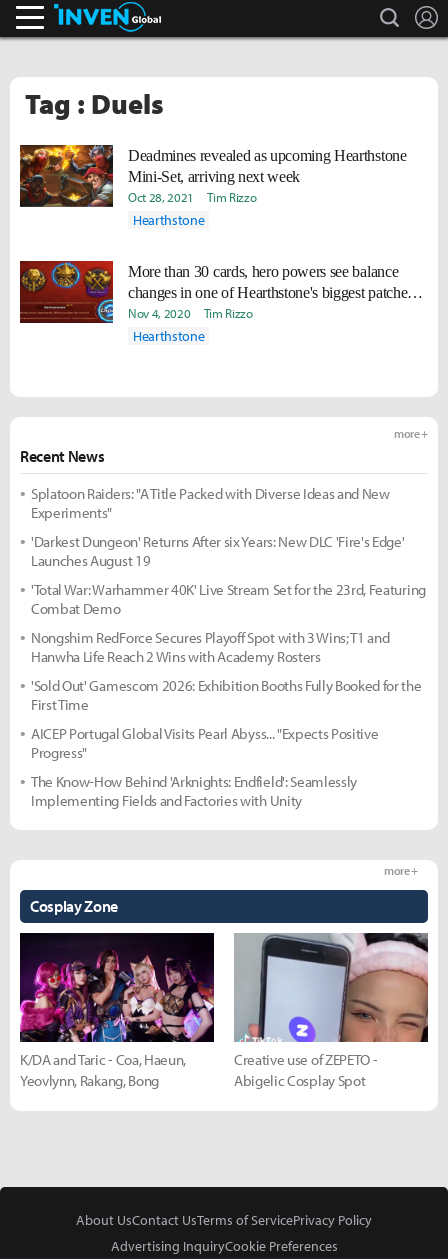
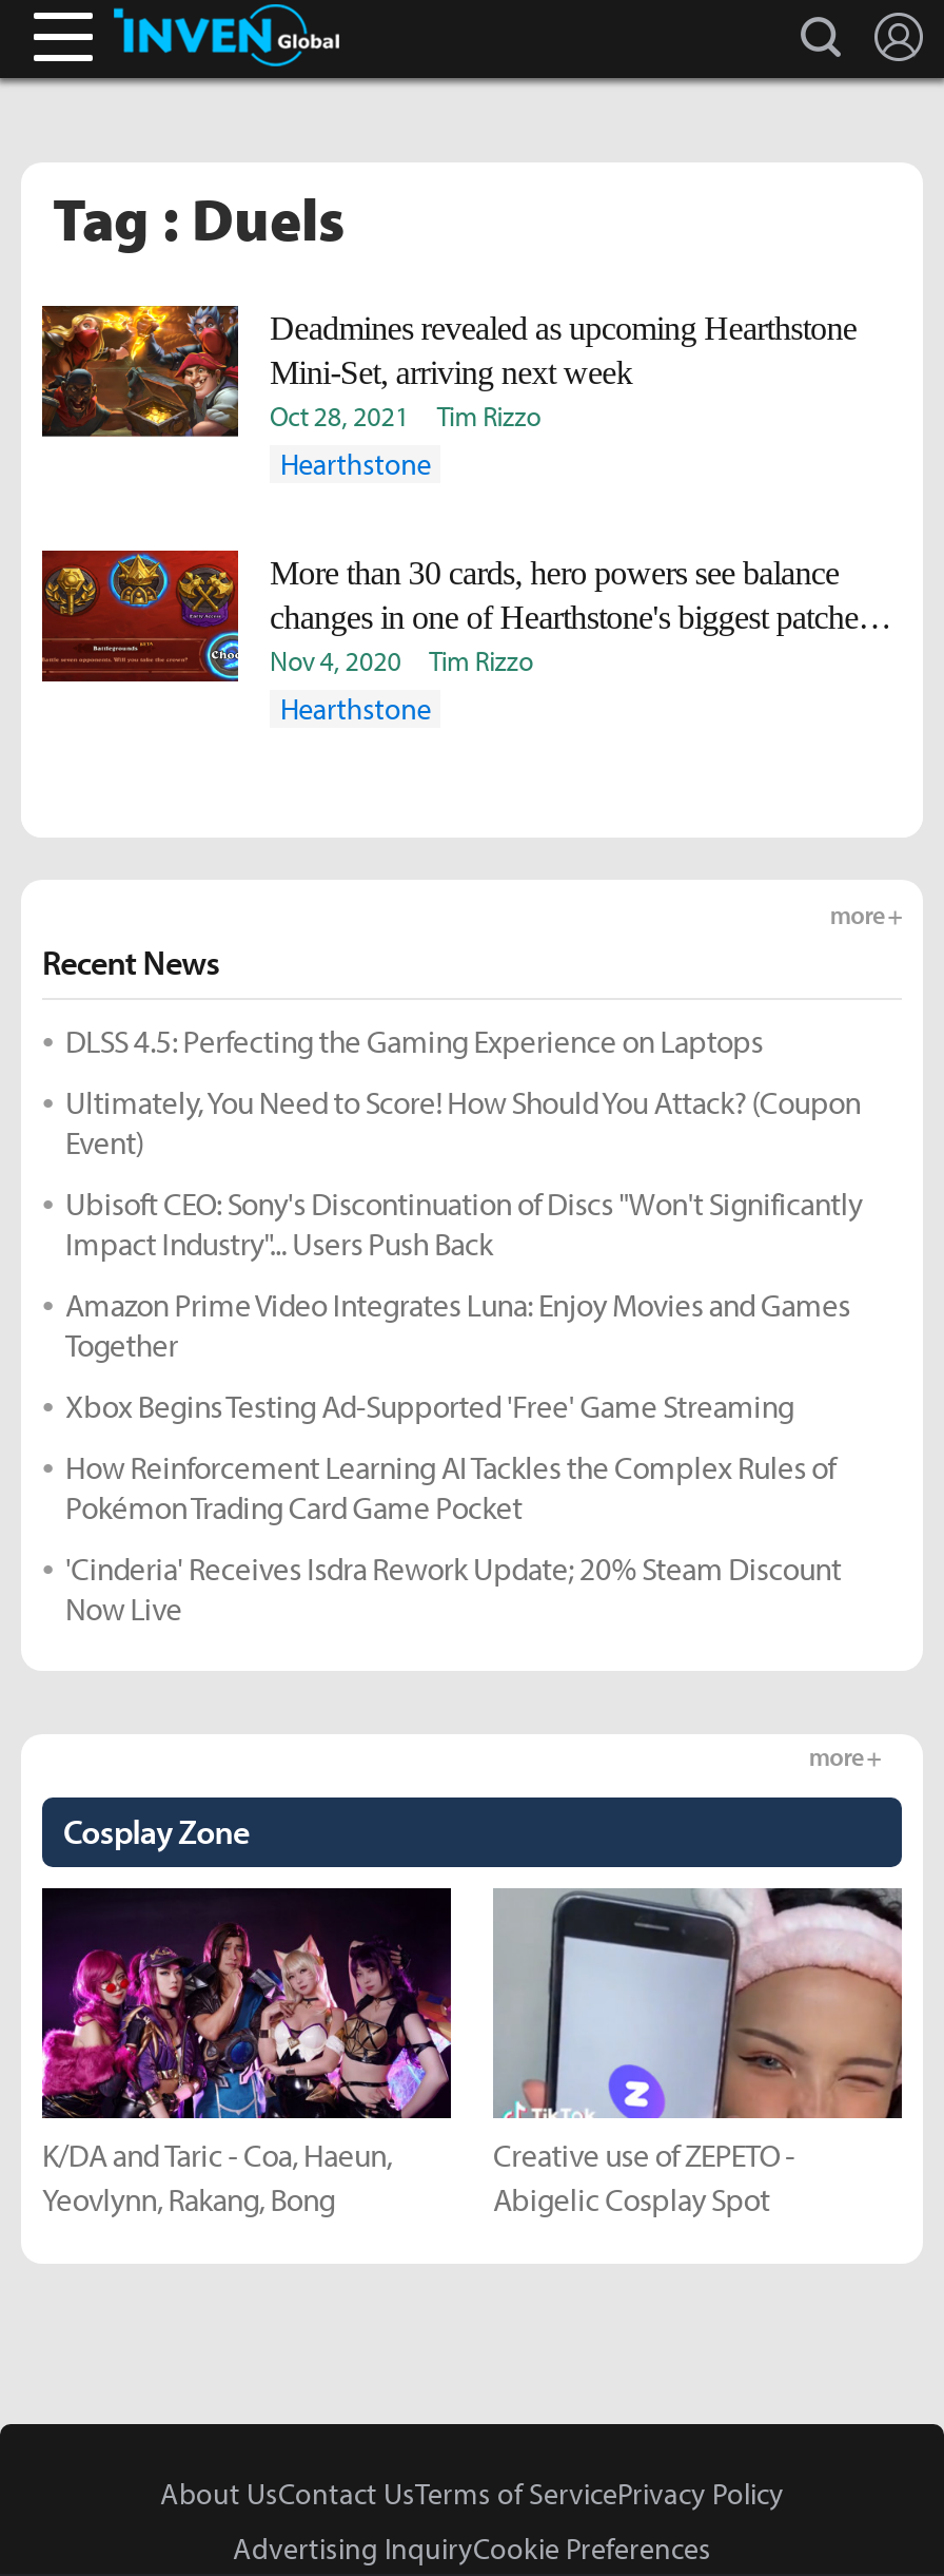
[31,484,390,522] Splatoon Raiders: "A Title Packed with Diverse Ideas and New | Experiments" -> [65,1021,763,1061] DLSS 4.5: Perfecting the Gaming Experience on Laptops
[31,532,404,570] 'Darkest Dungeon' Returns After six Years: New DLC 'Fire's Edge' | Launches August 19 -> [65,1082,861,1162] Ultimately, You Need to Score! How Should You Attack? (Coupon | Event)
[31,580,426,618] 'Total War: Warhammer 40K' Live Stream Set for the 23rd, Featuring | Combat Demo -> [65,1184,862,1264] Ubisoft CEO: Sony's Discontinuation of Discs "Won't Significantly | Impact Industry"... Users Push Back
[31,628,389,666] Nongshim RedForce Secures Playoff Spot with 3 Wins; T1 and | Hanwha Life Reach 2 Wins with Academy Rosters -> [65,1285,850,1365] Amazon Prime Video Integrates Luna: Enjoy Movies and Games | Together
[31,676,421,714] 'Sold Out' Gamescom 2026: Exhibition Booths Fully Booked for the | First Time -> [65,1386,794,1426] Xbox Begins Testing Ad-Supported 'Free' Game Streaming
[31,724,378,762] AICEP Portugal Global Visits Pearl Abyss... "Expects Positive | Progress" -> [65,1447,835,1527] How Reinforcement Learning AI Tackles the Complex Rules of | Pokémon Trading Card Game Pocket
[31,772,357,810] The Know-How Behind 'Arknights: Endfield': Seamlessly | Implementing Fields and Factories with Unity -> [65,1549,841,1629] 'Cinderia' Receives Isdra Rework Update; 20% Steam Discount | Now Live

